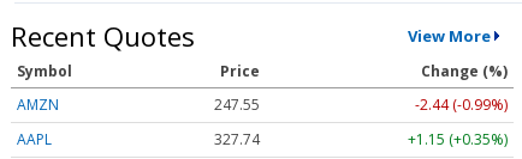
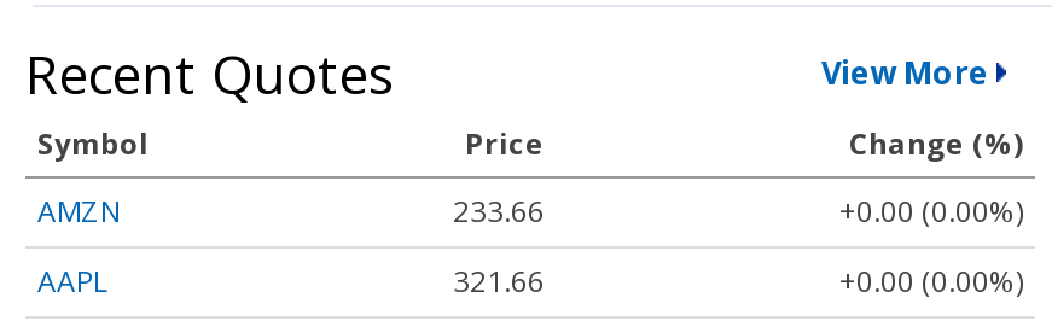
[214,95,260,115] 247.55 -> [453,191,545,232] 233.66
[415,95,508,115] -2.44 (-0.99%) -> [839,191,1023,232] +0.00 (0.00%)
[214,129,260,150] 327.74 -> [453,261,545,302] 321.66
[408,129,508,150] +1.15 (+0.35%) -> [839,261,1023,302] +0.00 (0.00%)

